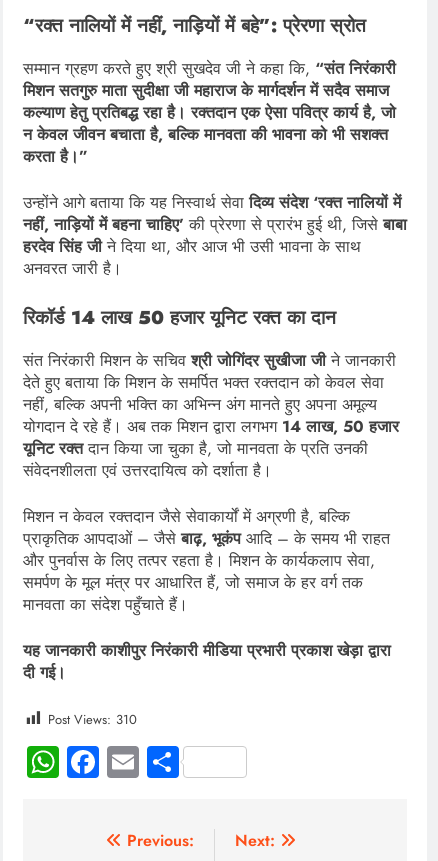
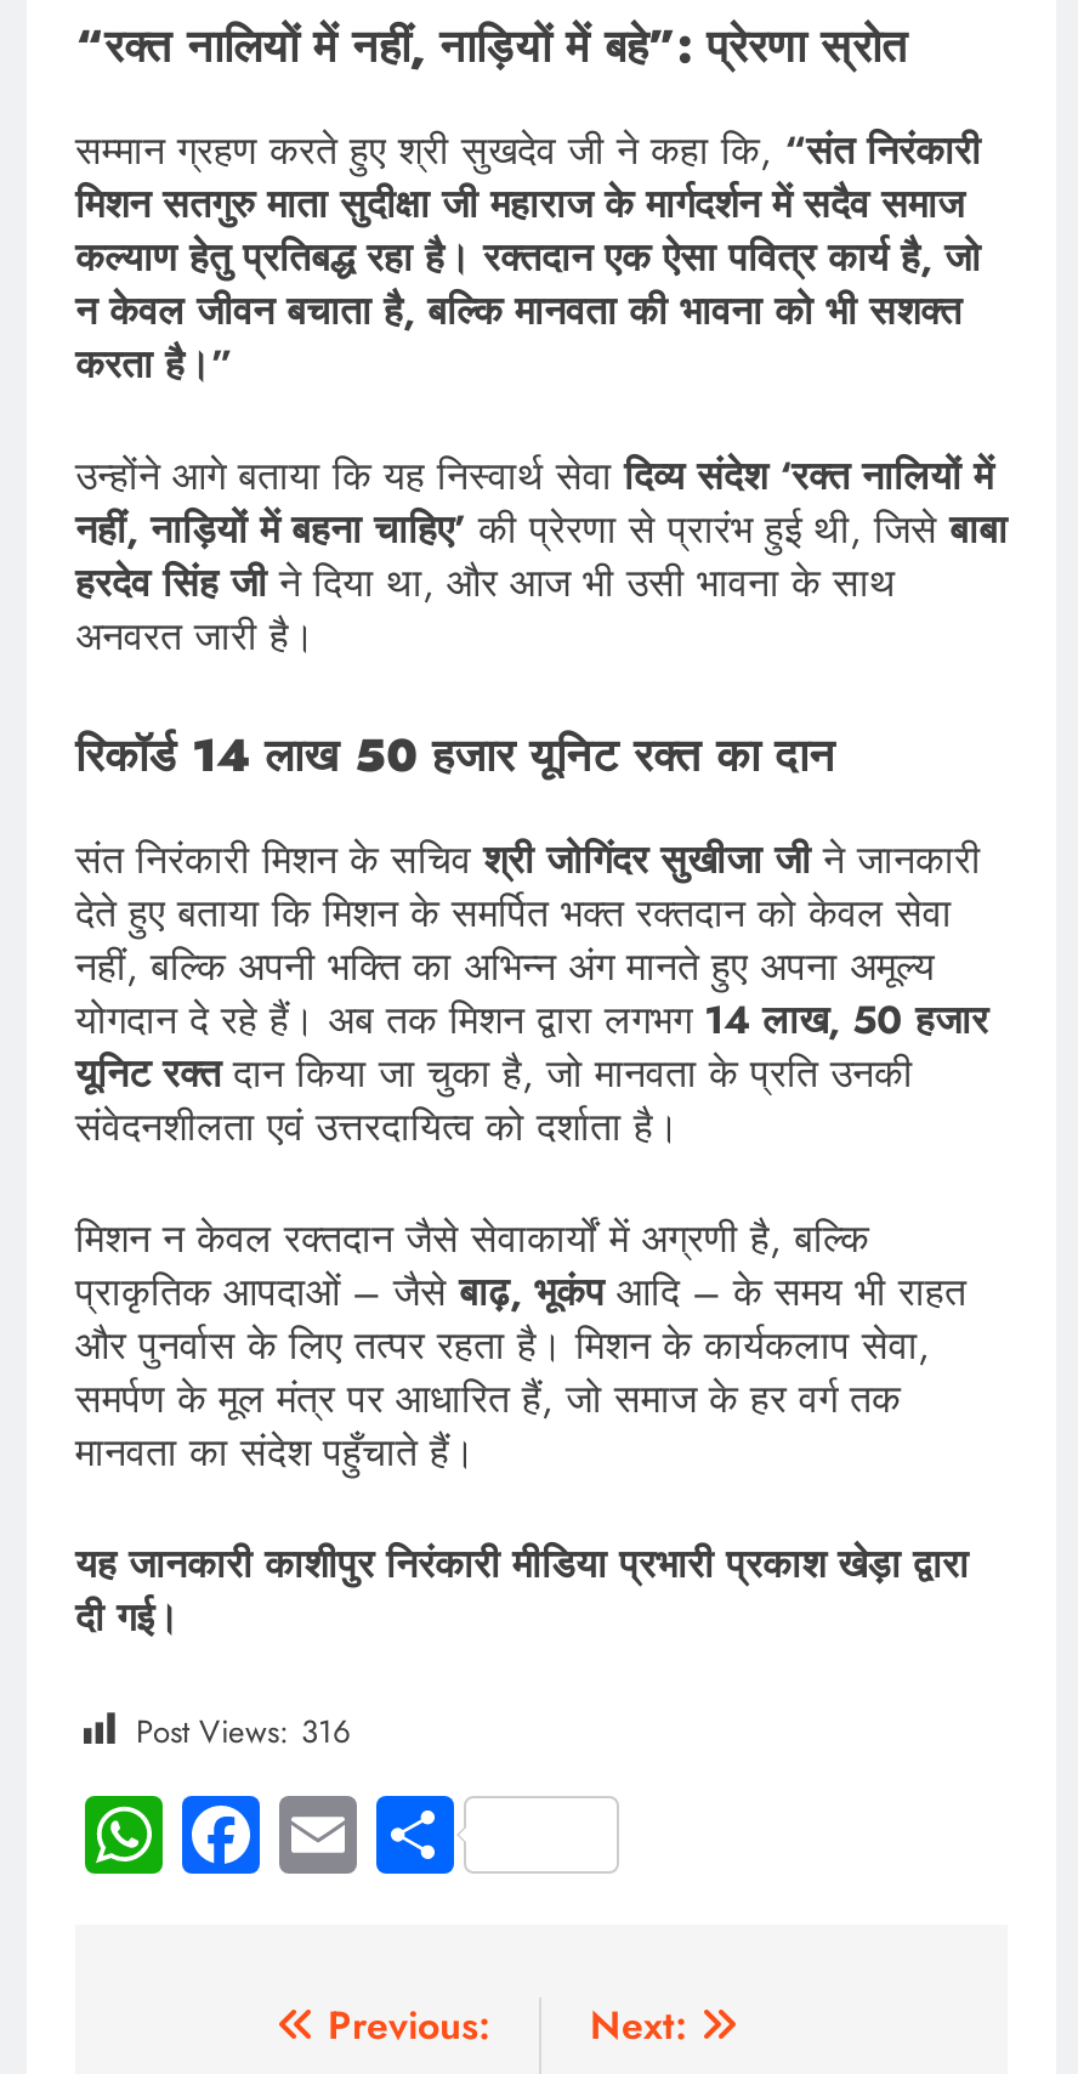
[48,710,137,729] Post Views: 310 -> [136,1708,350,1754] Post Views: 316

